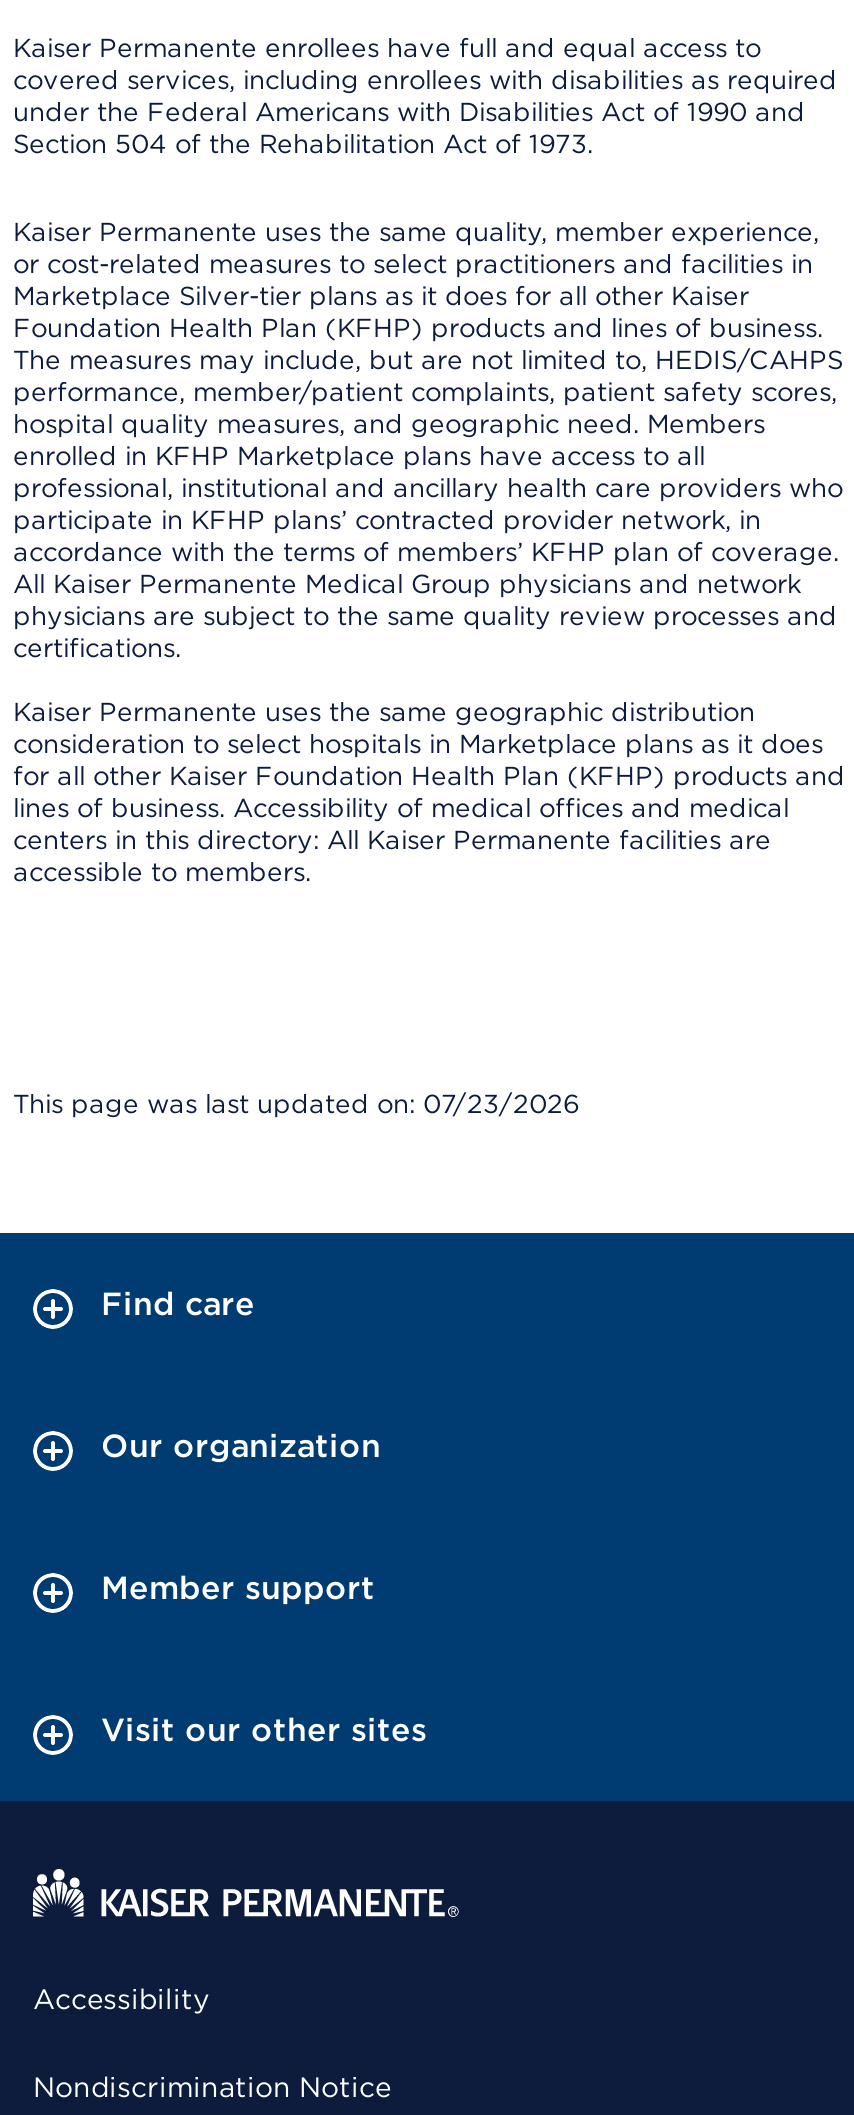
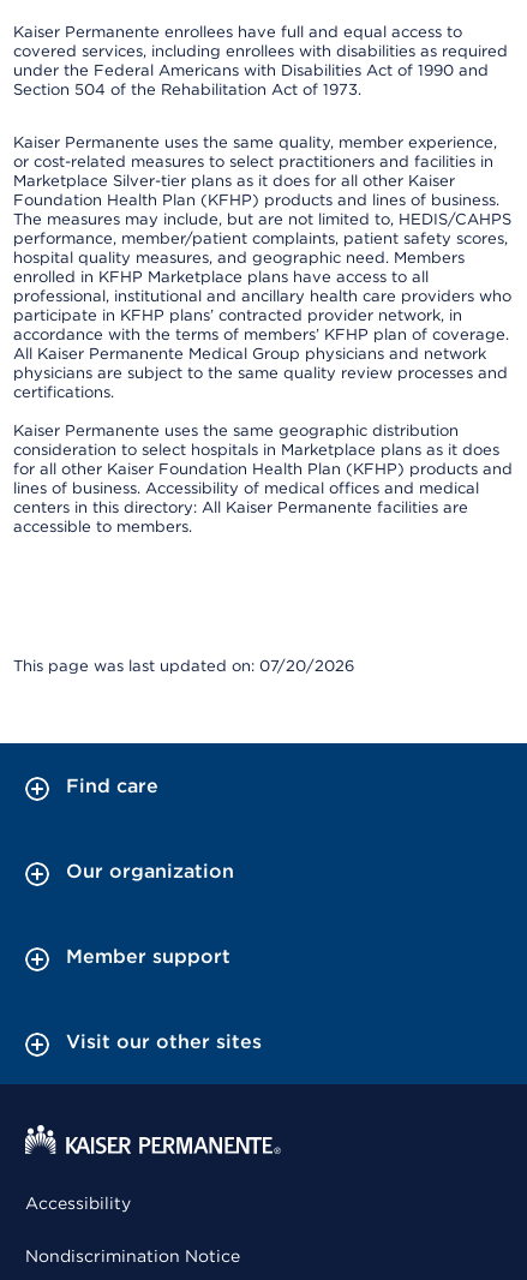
[13,1089,579,1119] This page was last updated on: 07/23/2026 -> [13,657,354,675] This page was last updated on: 07/20/2026

